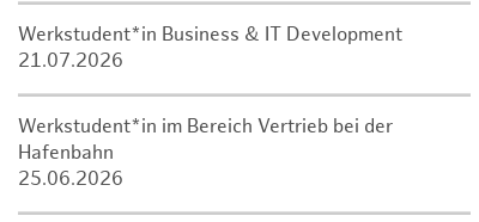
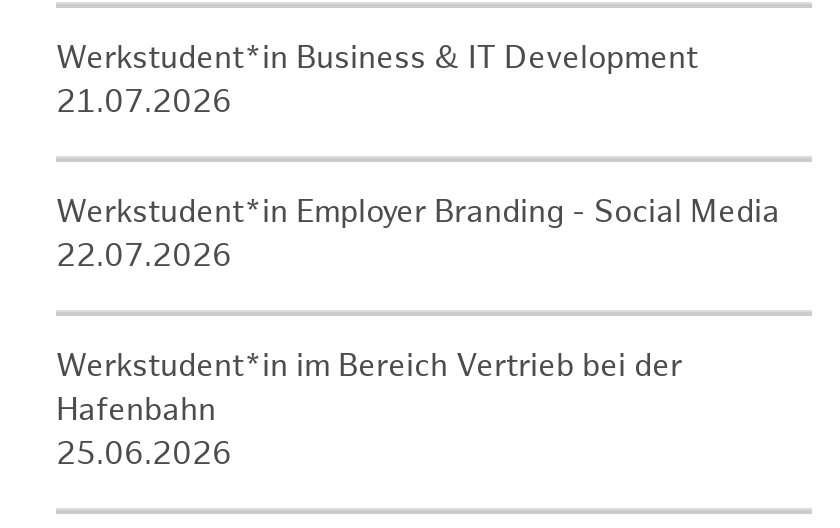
none -> [56,194,780,276] Werkstudent*in Employer Branding - Social Media | 22.07.2026

